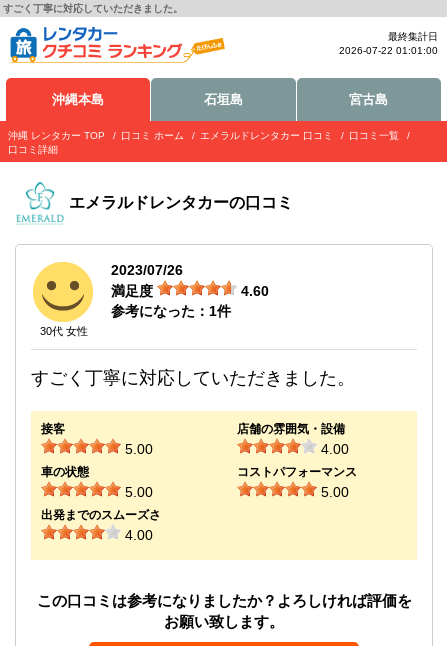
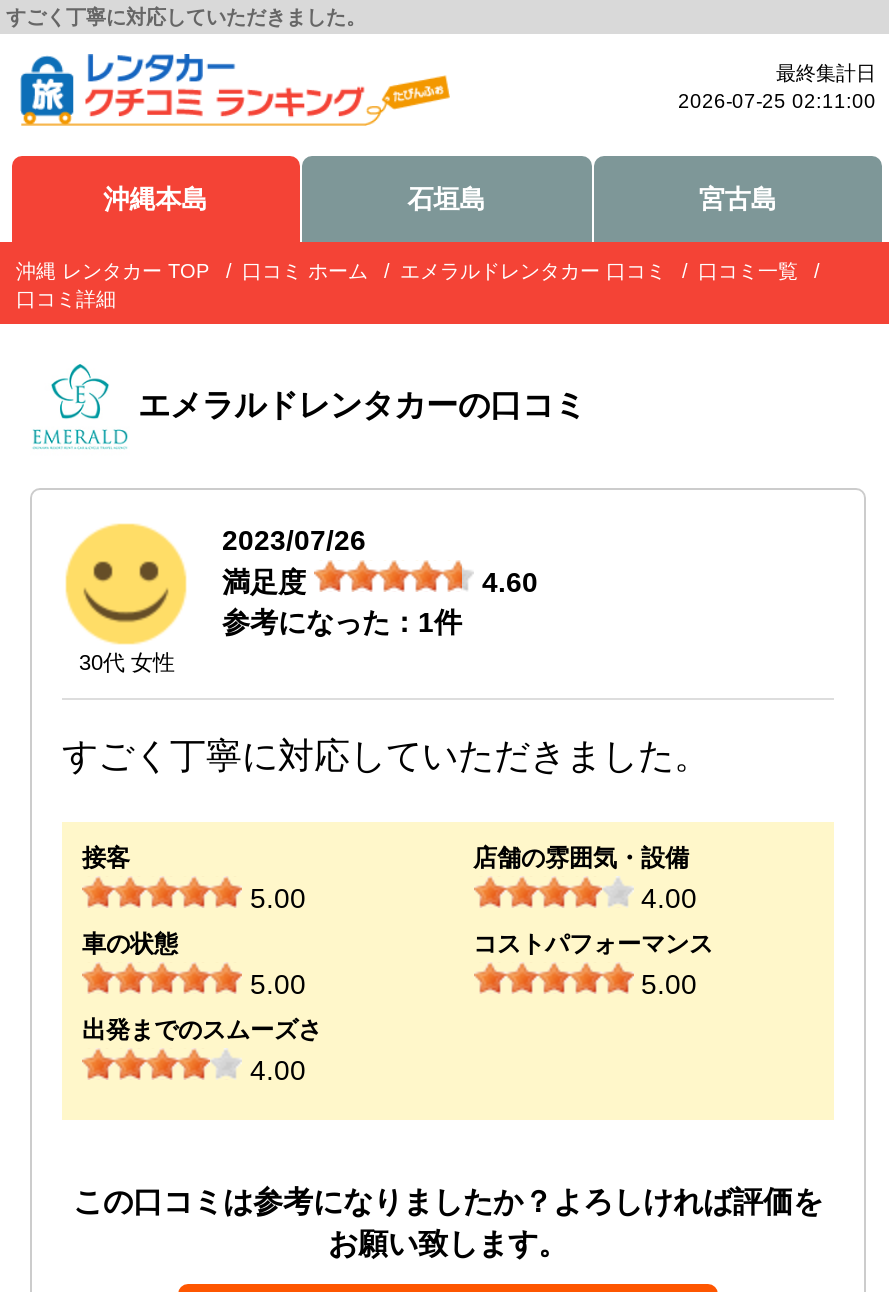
[339,45,438,56] 2026-07-22 01:01:00 -> [678,90,876,112] 2026-07-25 02:11:00

